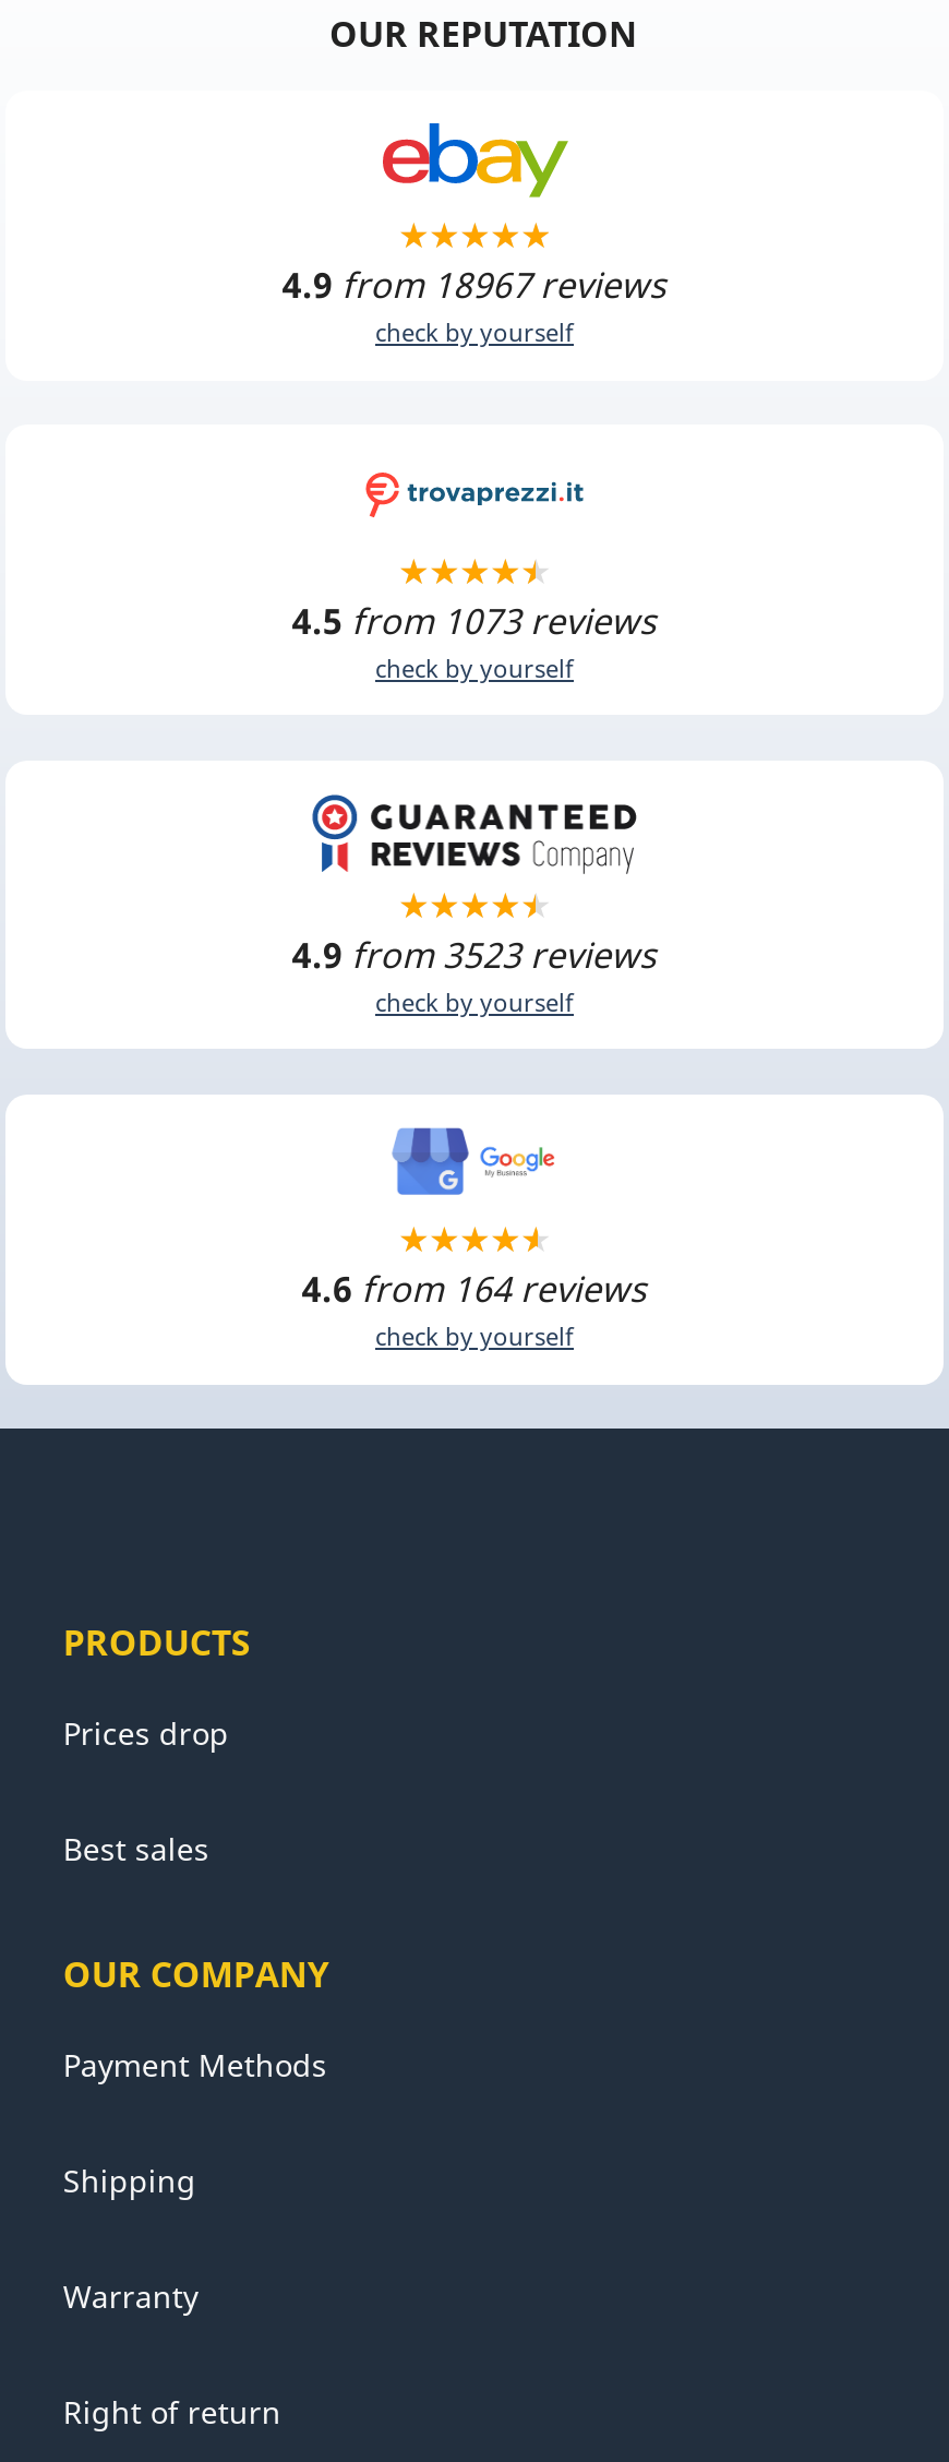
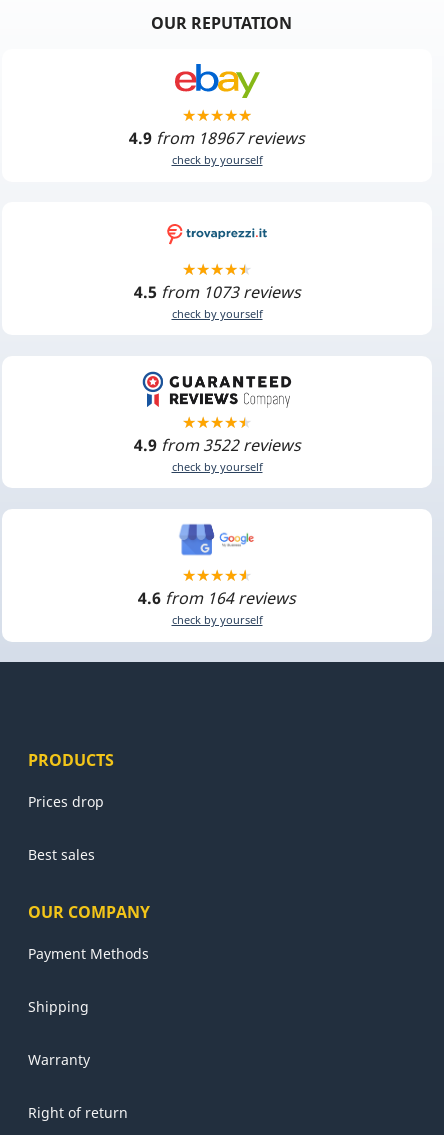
[292,931,657,979] 4.9 from 3523 reviews -> [133,434,300,456] 4.9 from 3522 reviews

